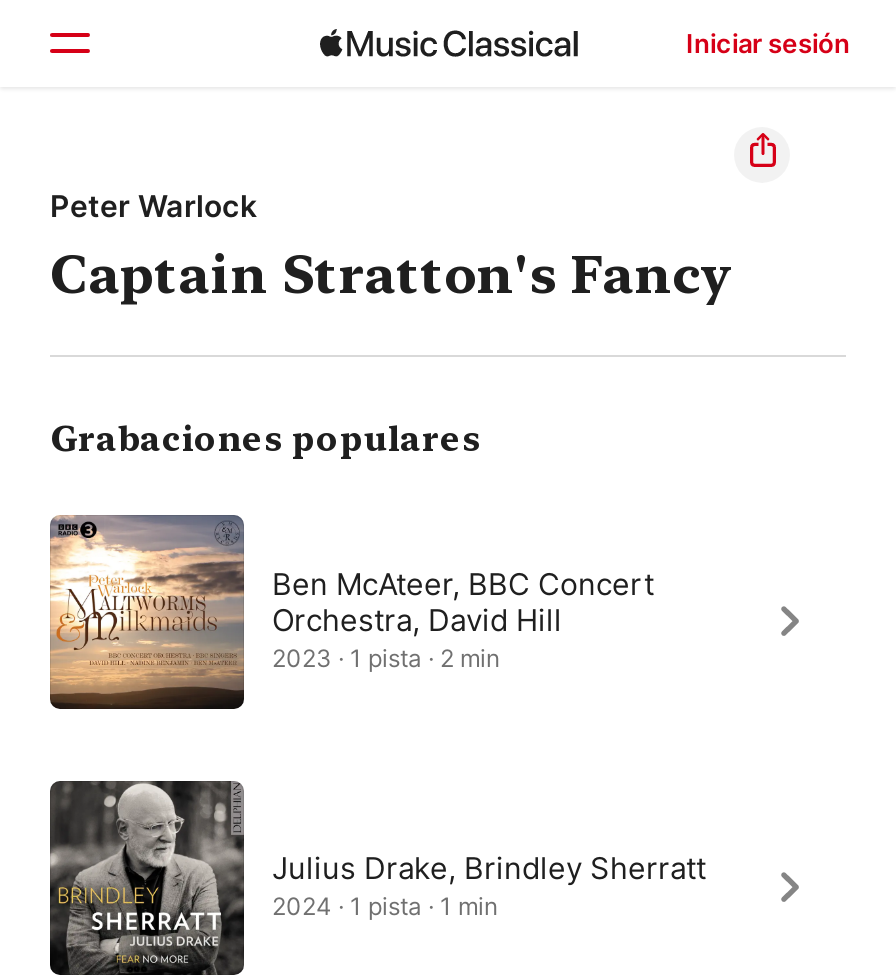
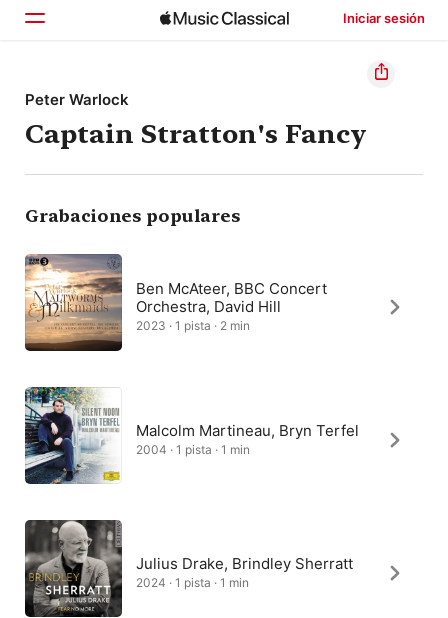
none -> [24,387,359,485] [image] | Malcolm Martineau, Bryn Terfel | 2004 · 1 pista · 1 min

